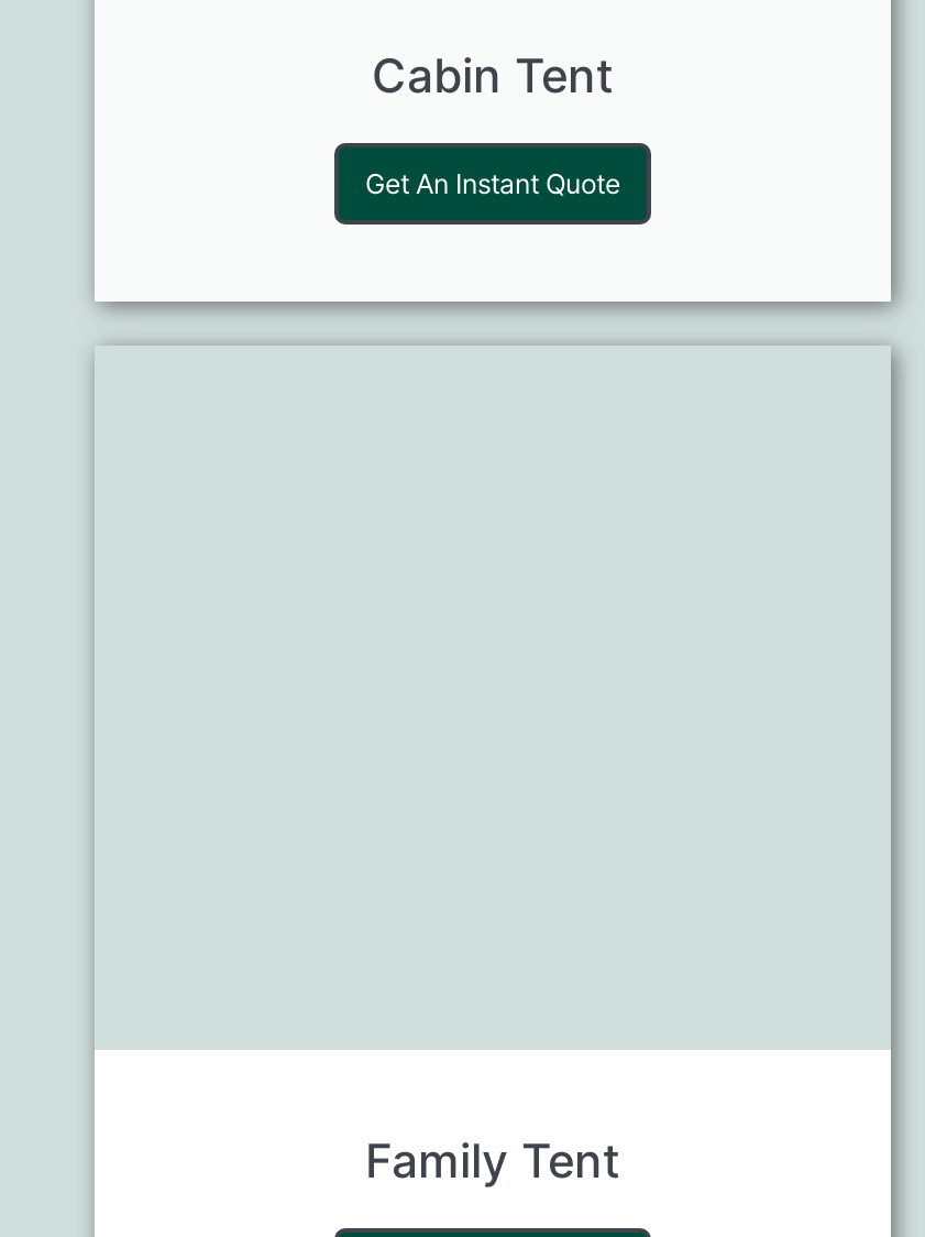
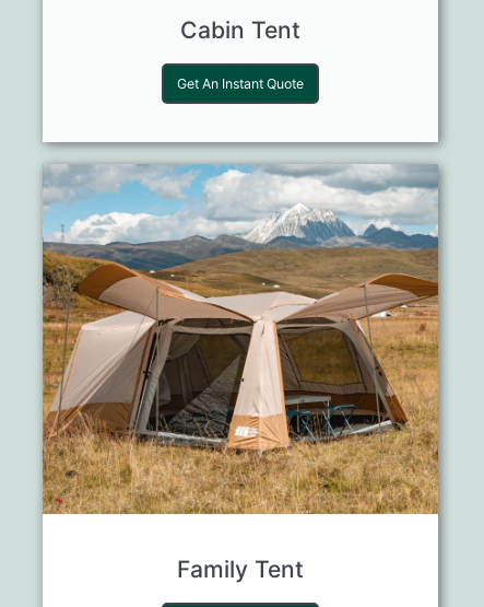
none -> [42,164,439,515] [image]

